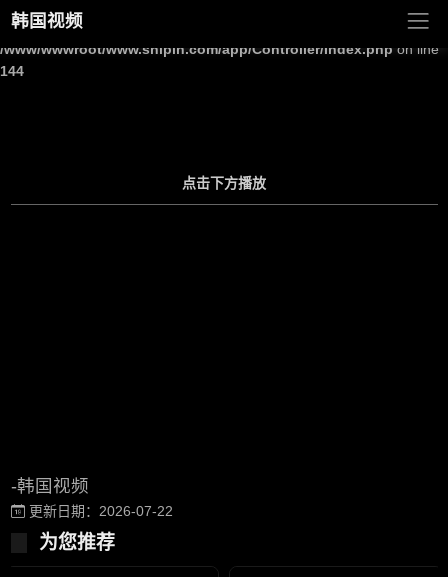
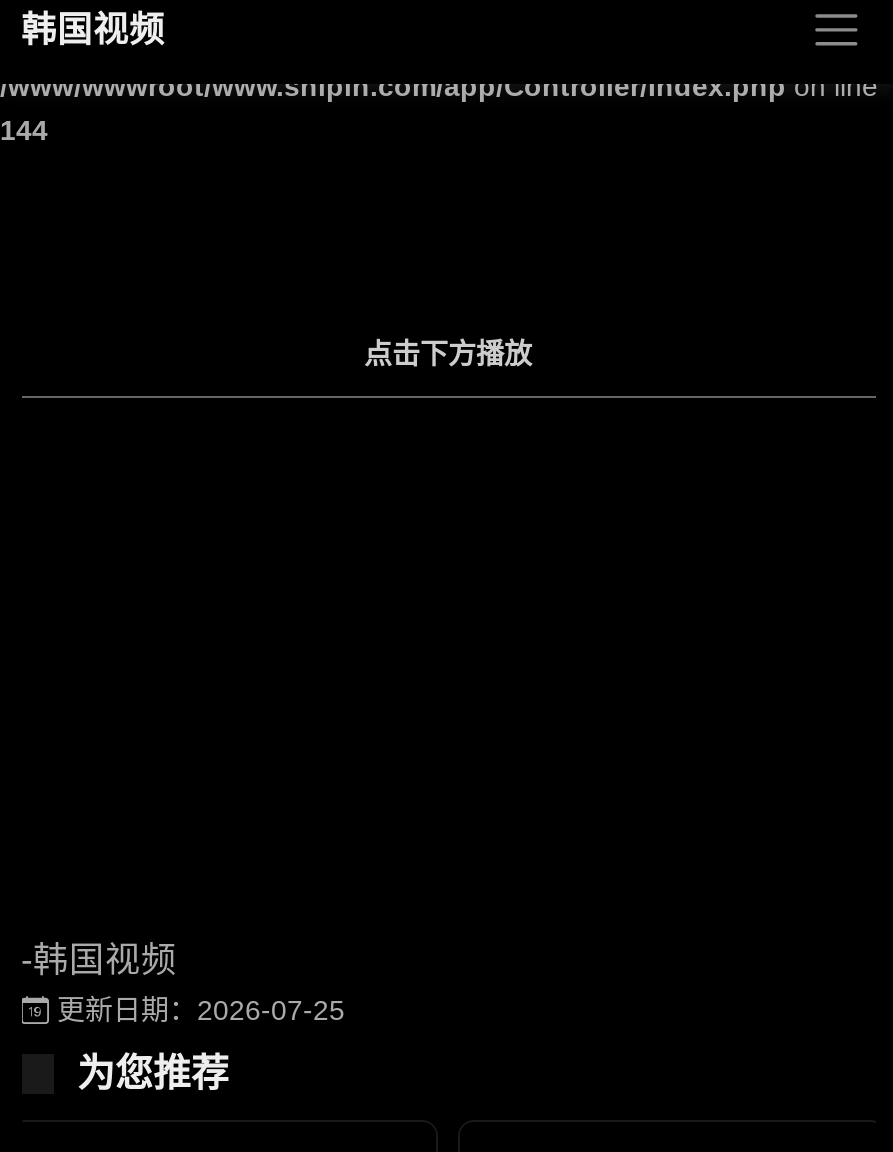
[24,503,172,519] 更新日期：2026-07-22 -> [49,994,345,1026] 更新日期：2026-07-25

